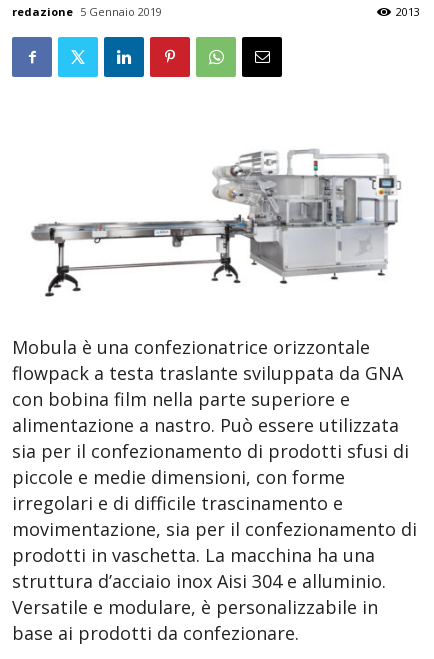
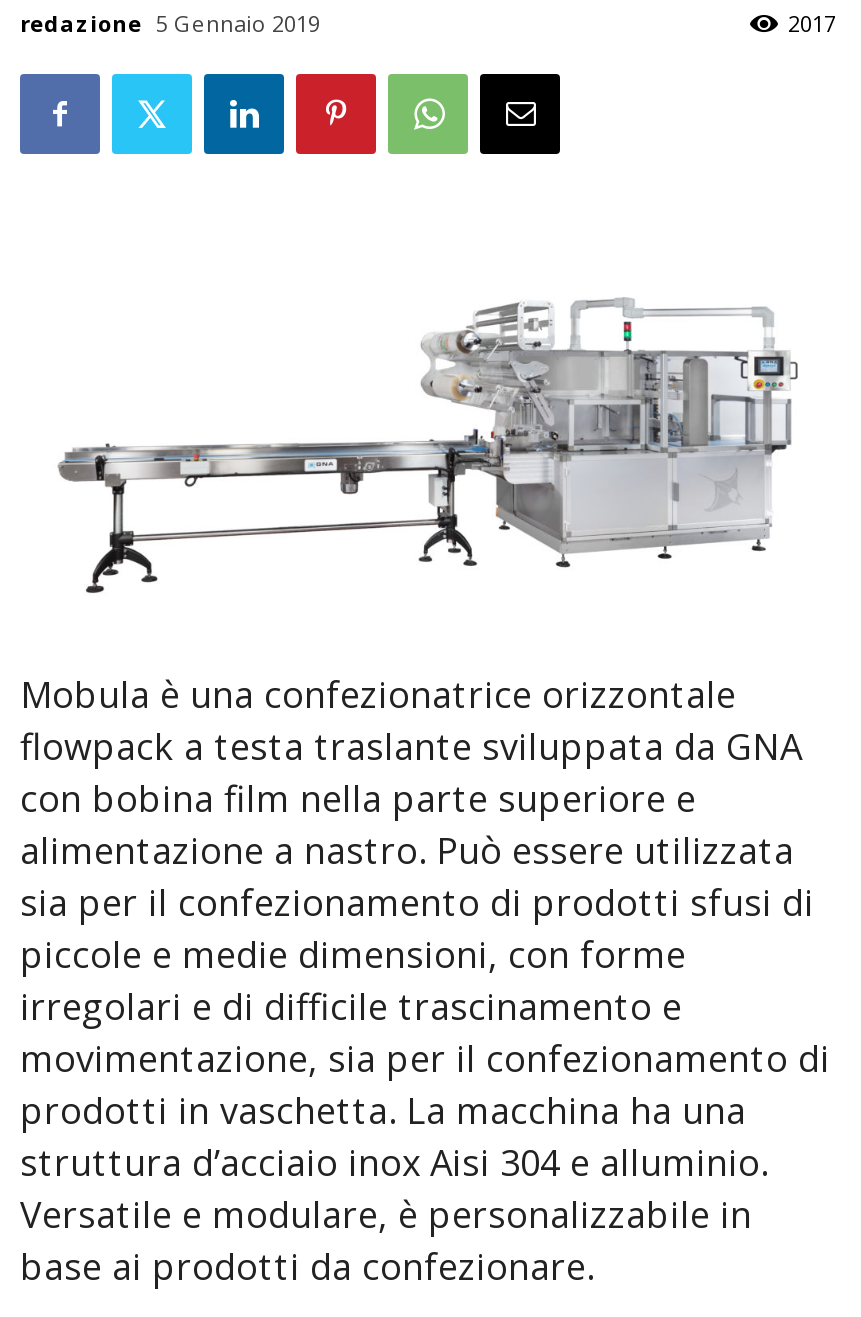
[396,4,420,19] 2013 -> [788,8,836,38] 2017

